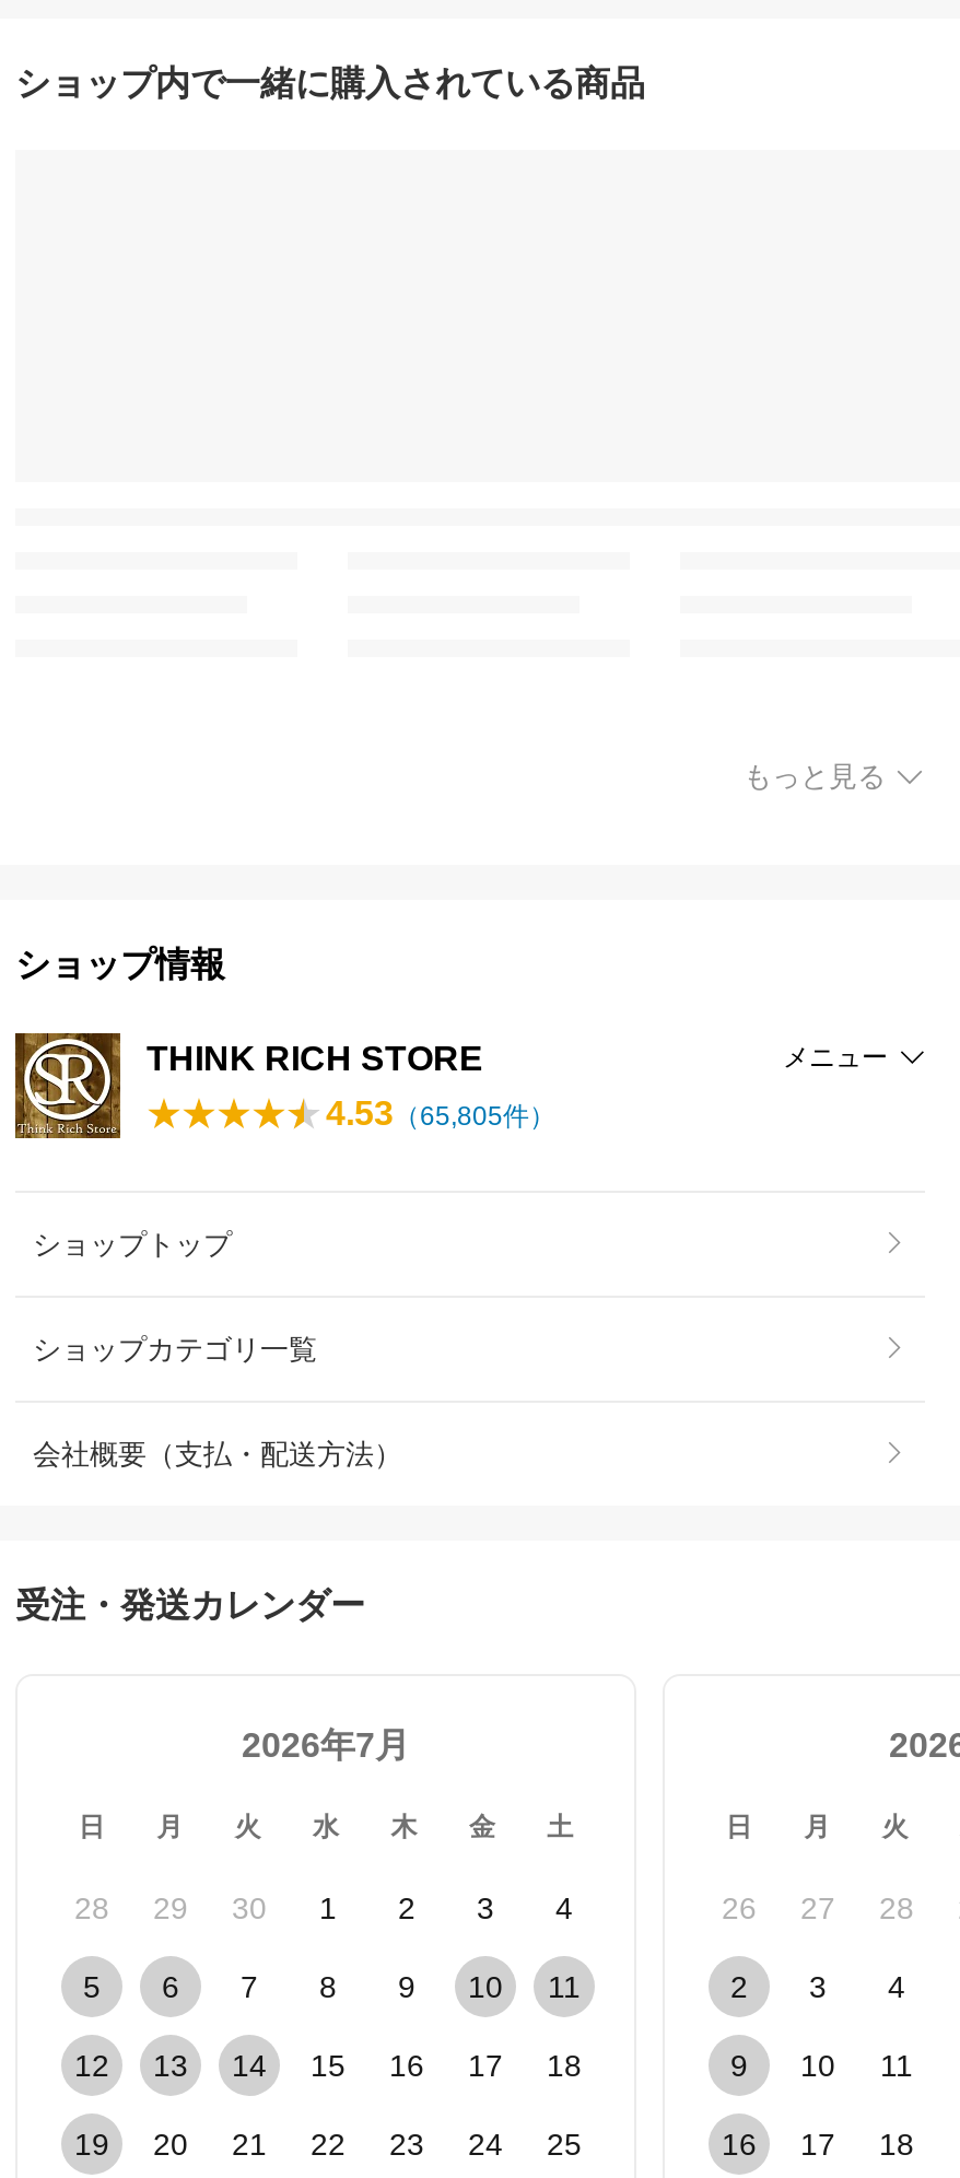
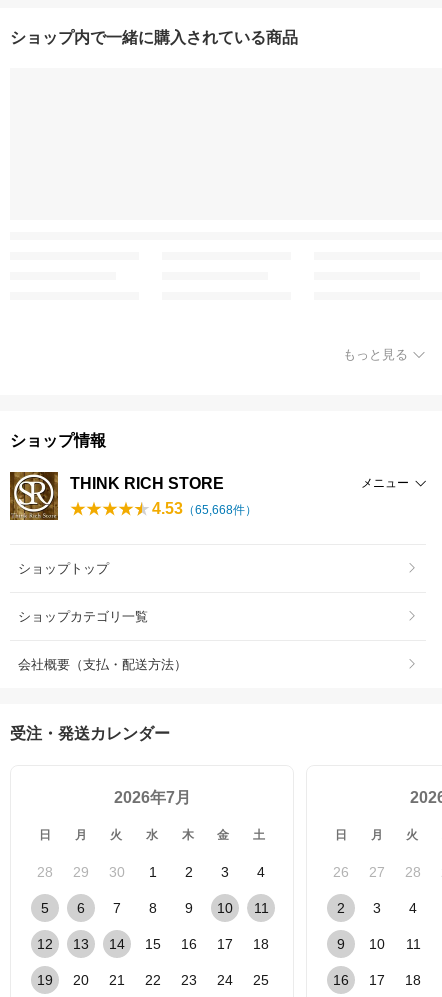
[326,1094,555,1131] 4.53（65,805件） -> [152,500,257,517] 4.53（65,668件）

